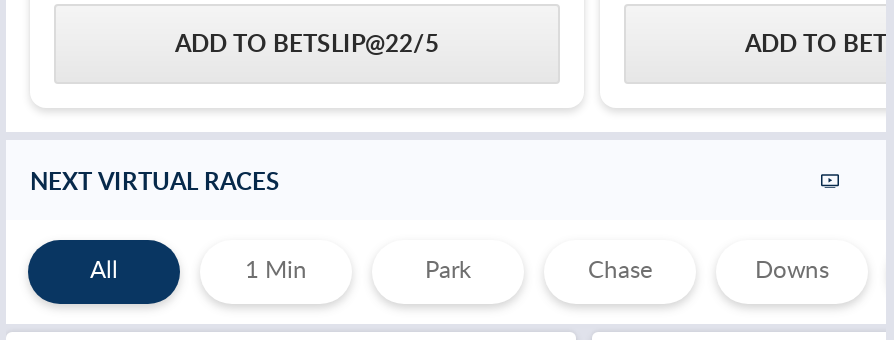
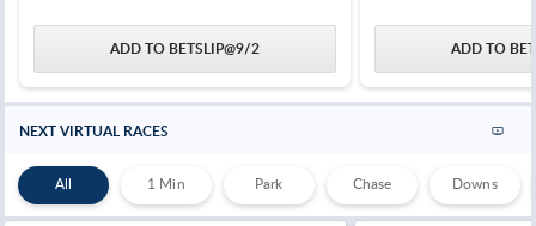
[175,26,439,60] ADD TO BETSLIP@22/5 -> [110,39,260,59] ADD TO BETSLIP@9/2

